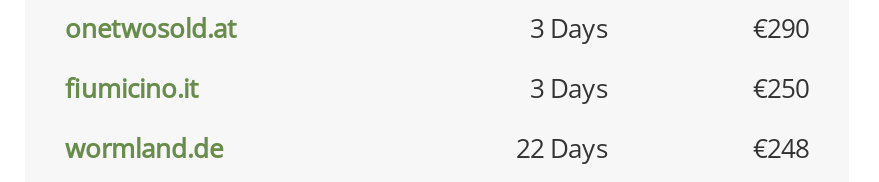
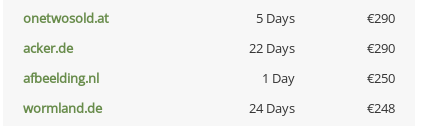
[530,10,608,46] 3 Days -> [255,9,294,27] 5 Days
[65,70,608,106] fiumicino.it | 3 Days -> [23,39,395,87] acker.de | 22 Days | €290 | afbeelding.nl | 1 Day
[516,130,608,166] 22 Days -> [248,99,294,117] 24 Days

